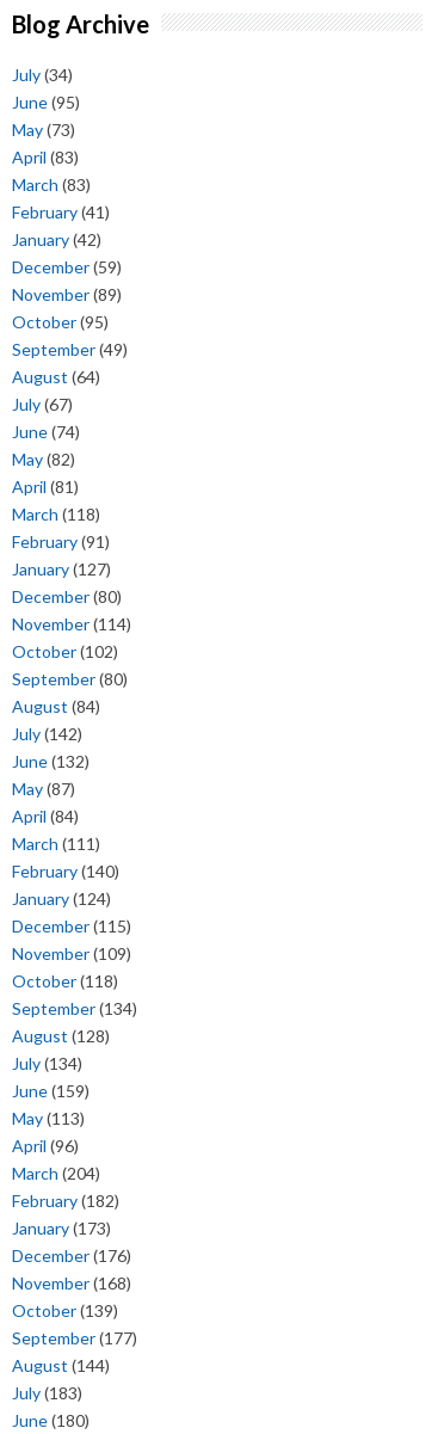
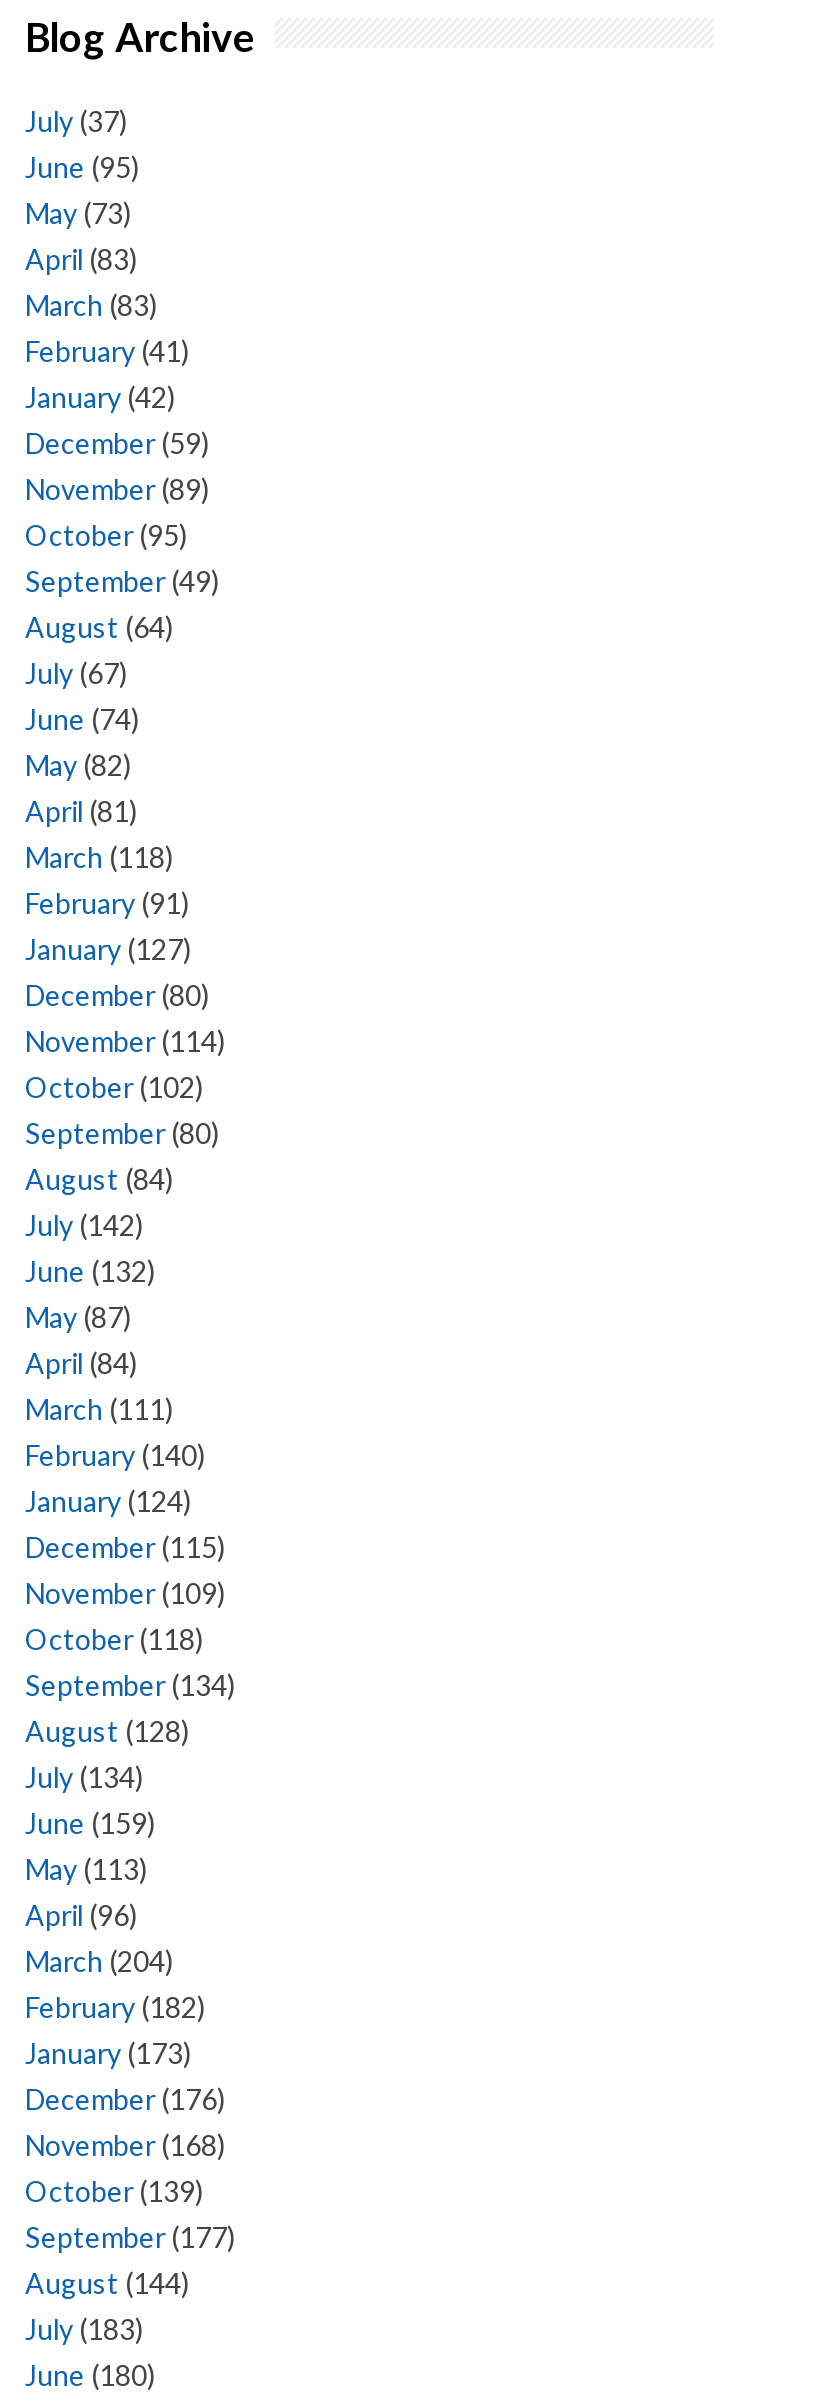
[12,65,73,85] July (34) -> [25,104,127,138] July (37)

